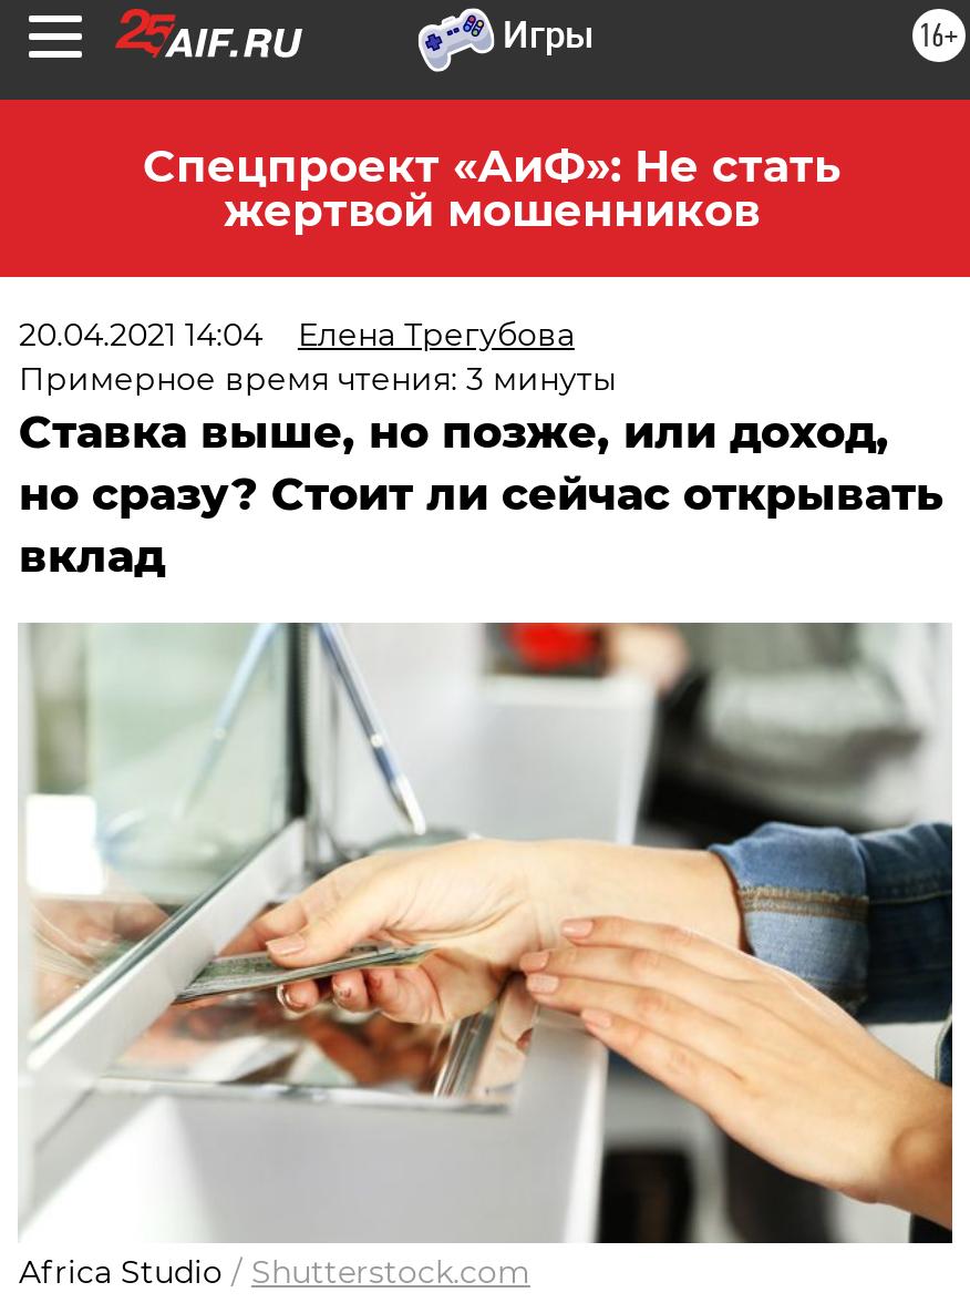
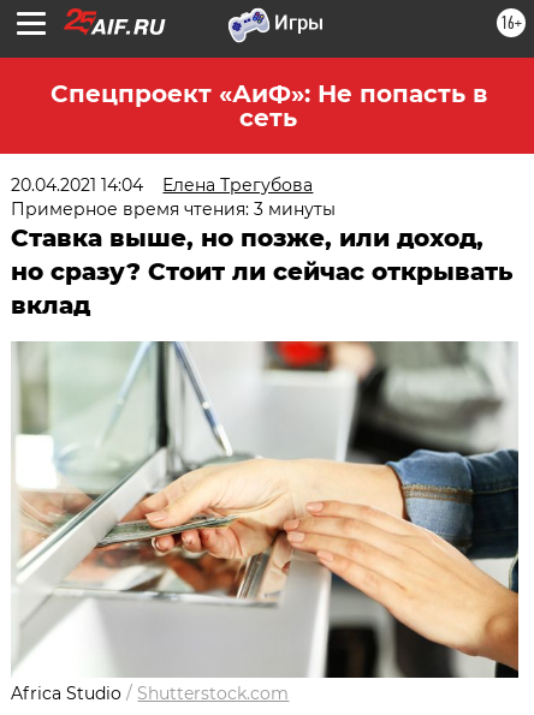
[143,140,840,237] Спецпроект «АиФ»: Не стать | жертвой мошенников -> [50,79,486,132] Спецпроект «АиФ»: Не попасть в | сеть

